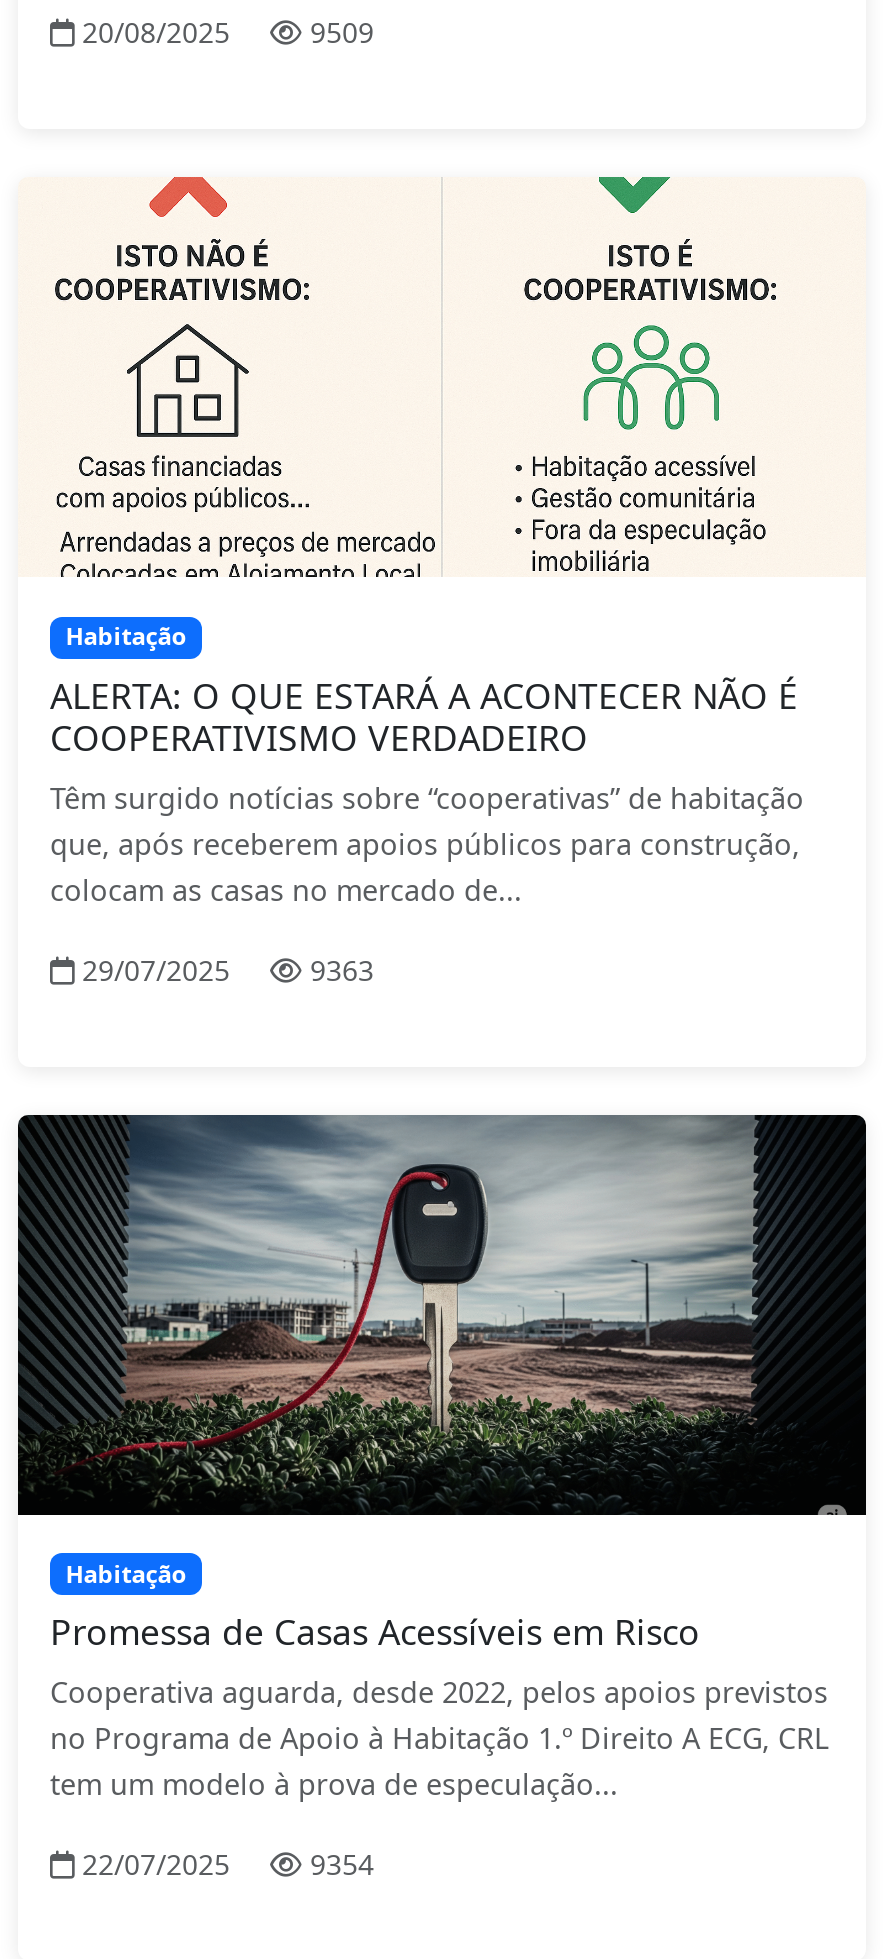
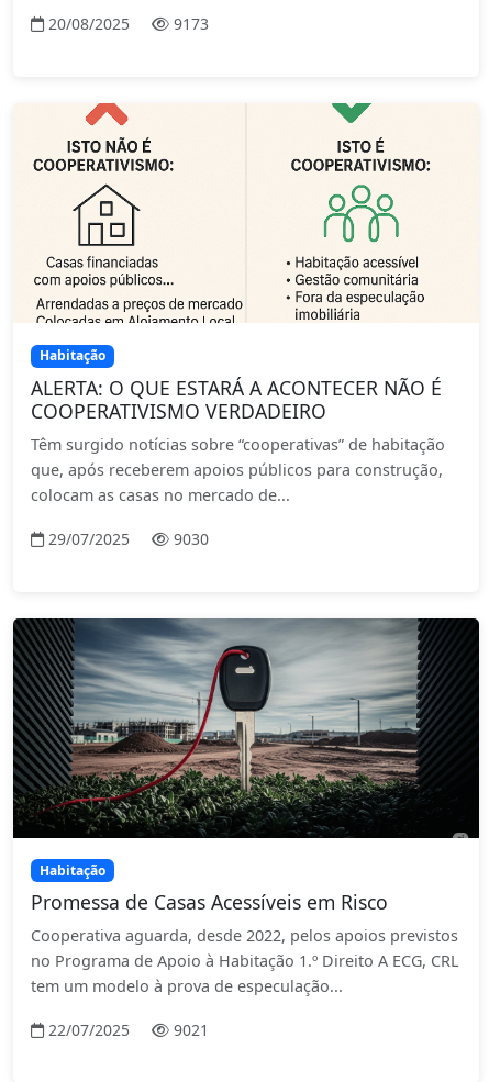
[82,14,374,52] 20/08/2025 9509 -> [48,14,209,34] 20/08/2025 9173
[82,950,374,988] 29/07/2025 9363 -> [48,528,209,549] 29/07/2025 9030
[82,1844,374,1882] 22/07/2025 9354 -> [48,1019,209,1040] 22/07/2025 9021

